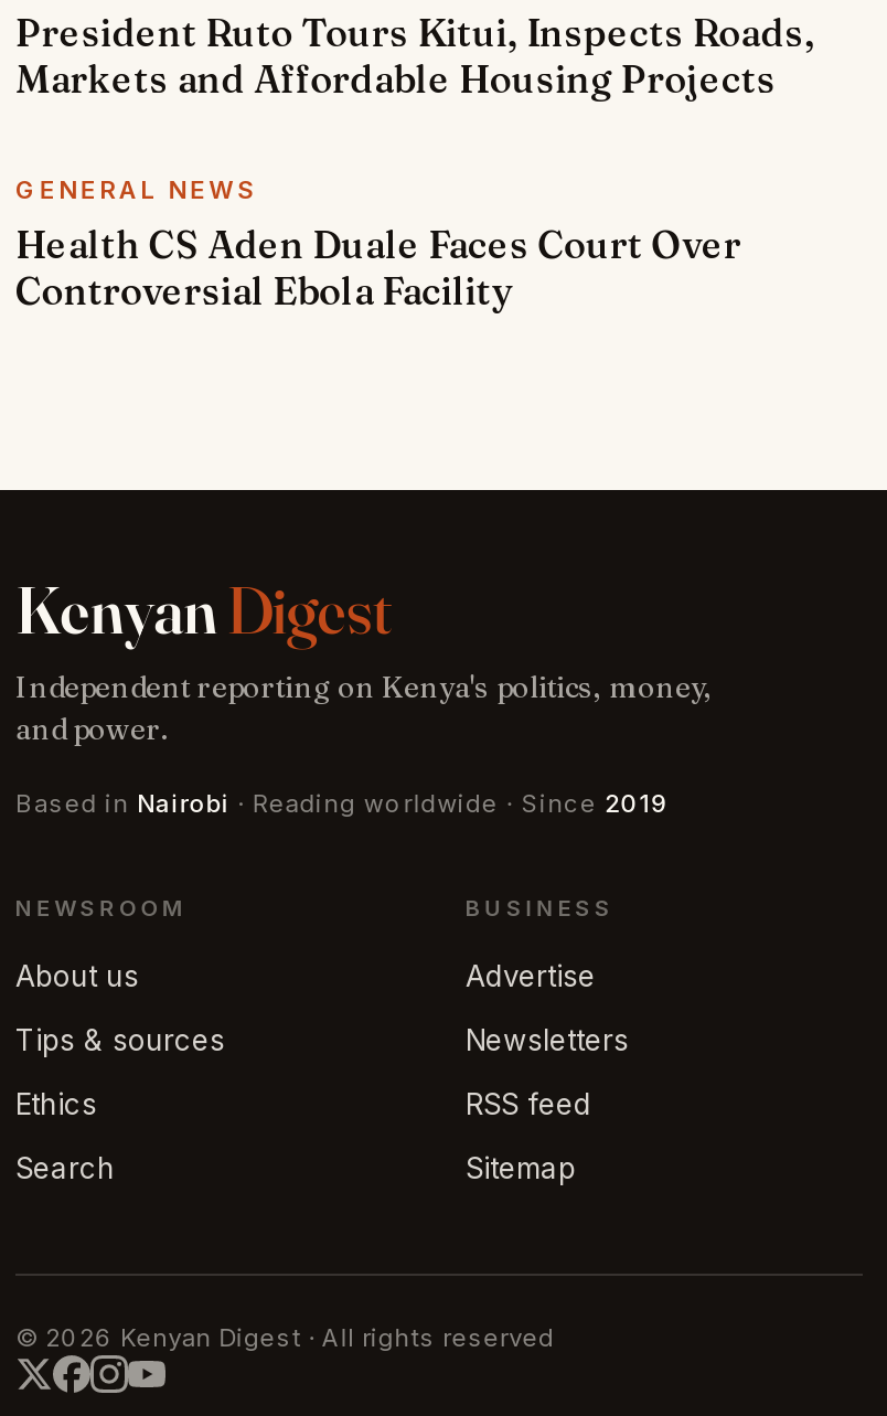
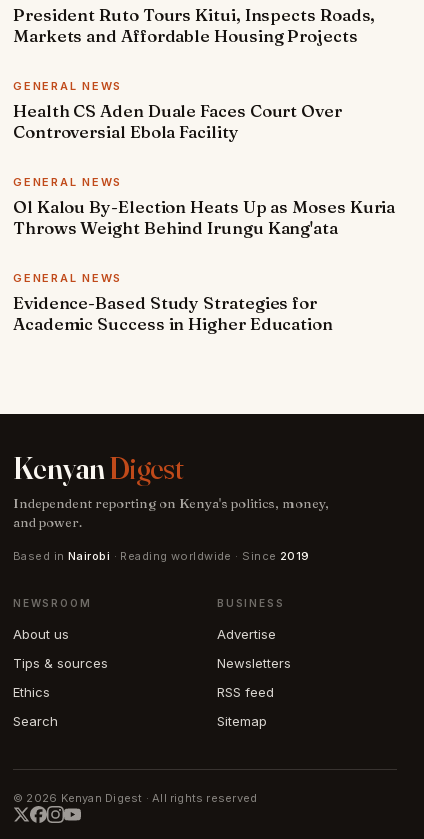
none -> [13,175,395,334] GENERAL NEWS | Ol Kalou By-Election Heats Up as Moses Kuria | Throws Weight Behind Irungu Kang'ata | GENERAL NEWS | Evidence-Based Study Strategies for | Academic Success in Higher Education

